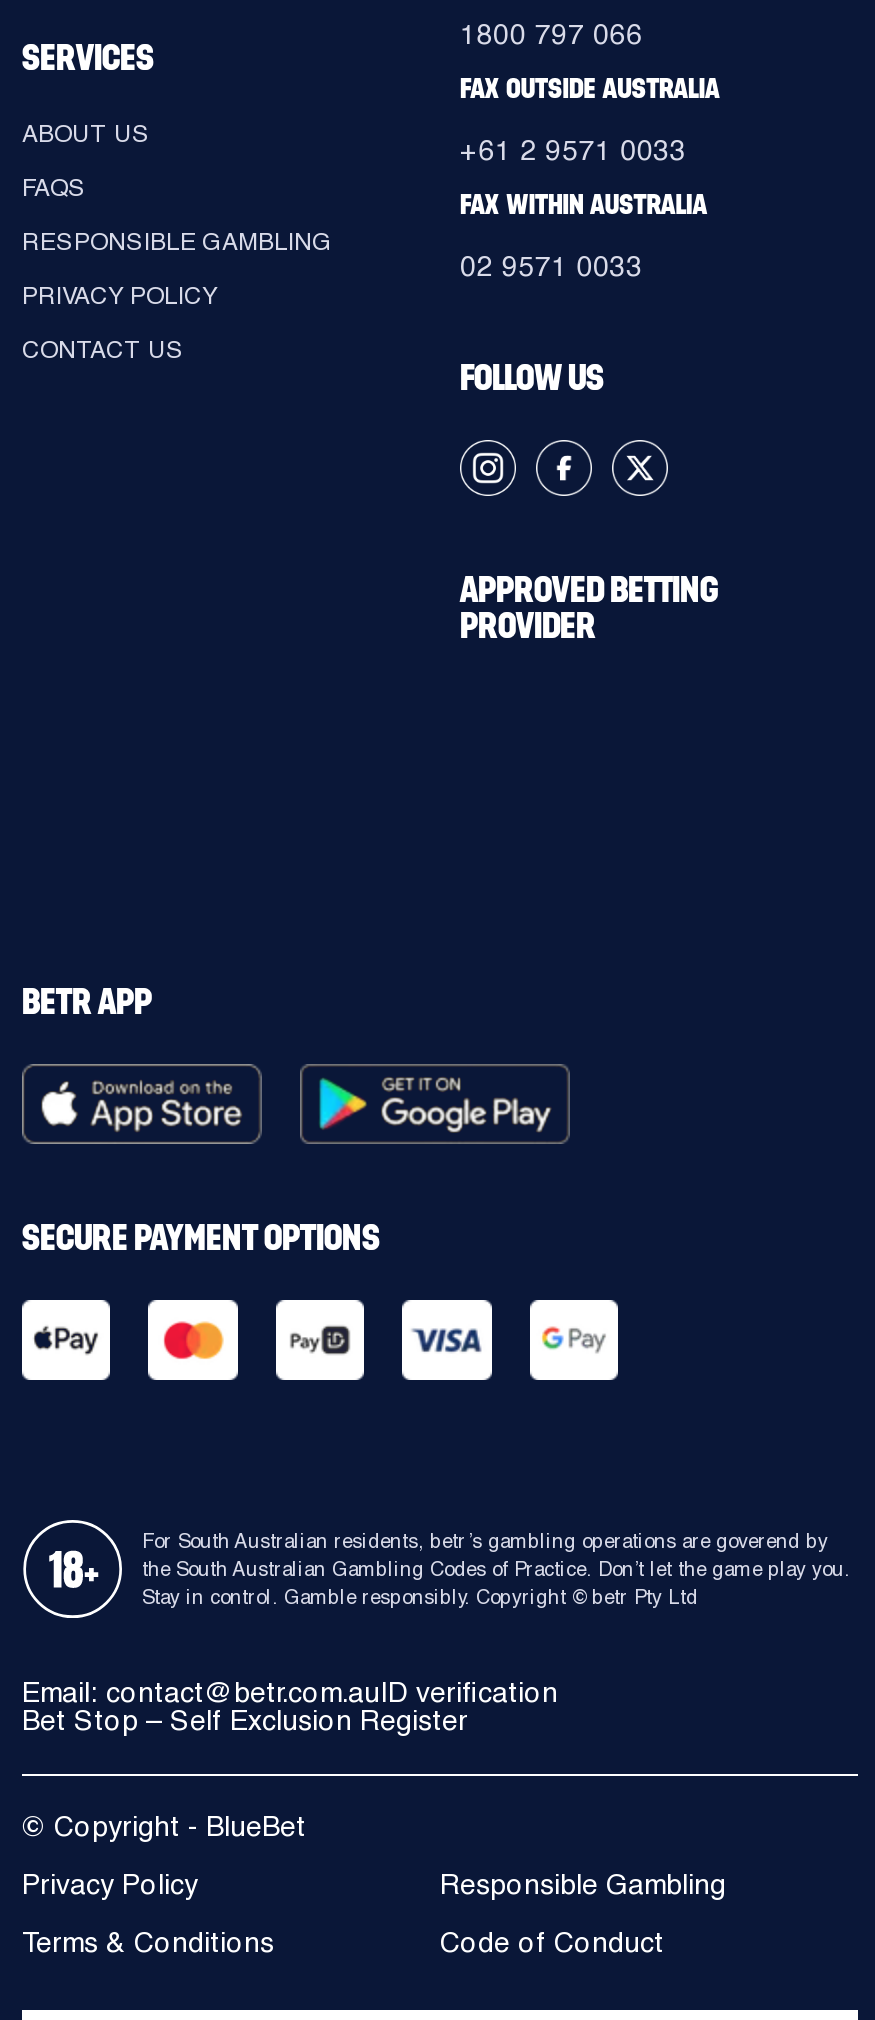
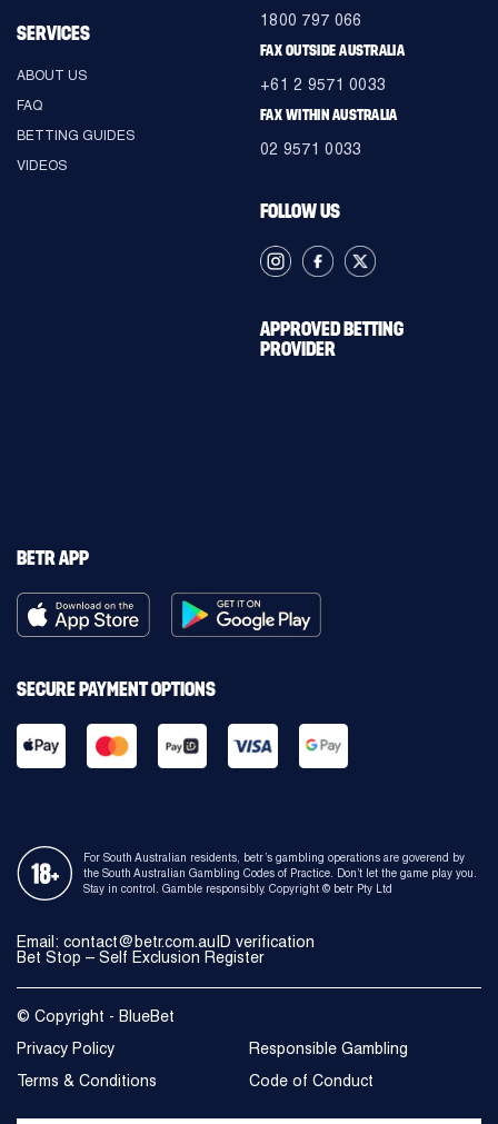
[22,171,332,361] FAQS | RESPONSIBLE GAMBLING | PRIVACY POLICY | CONTACT US -> [17,96,136,172] FAQ | BETTING GUIDES | VIDEOS

